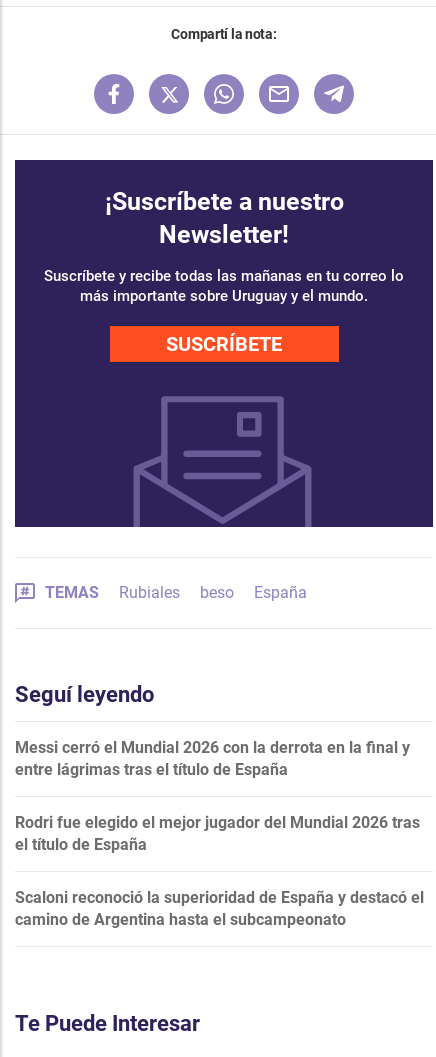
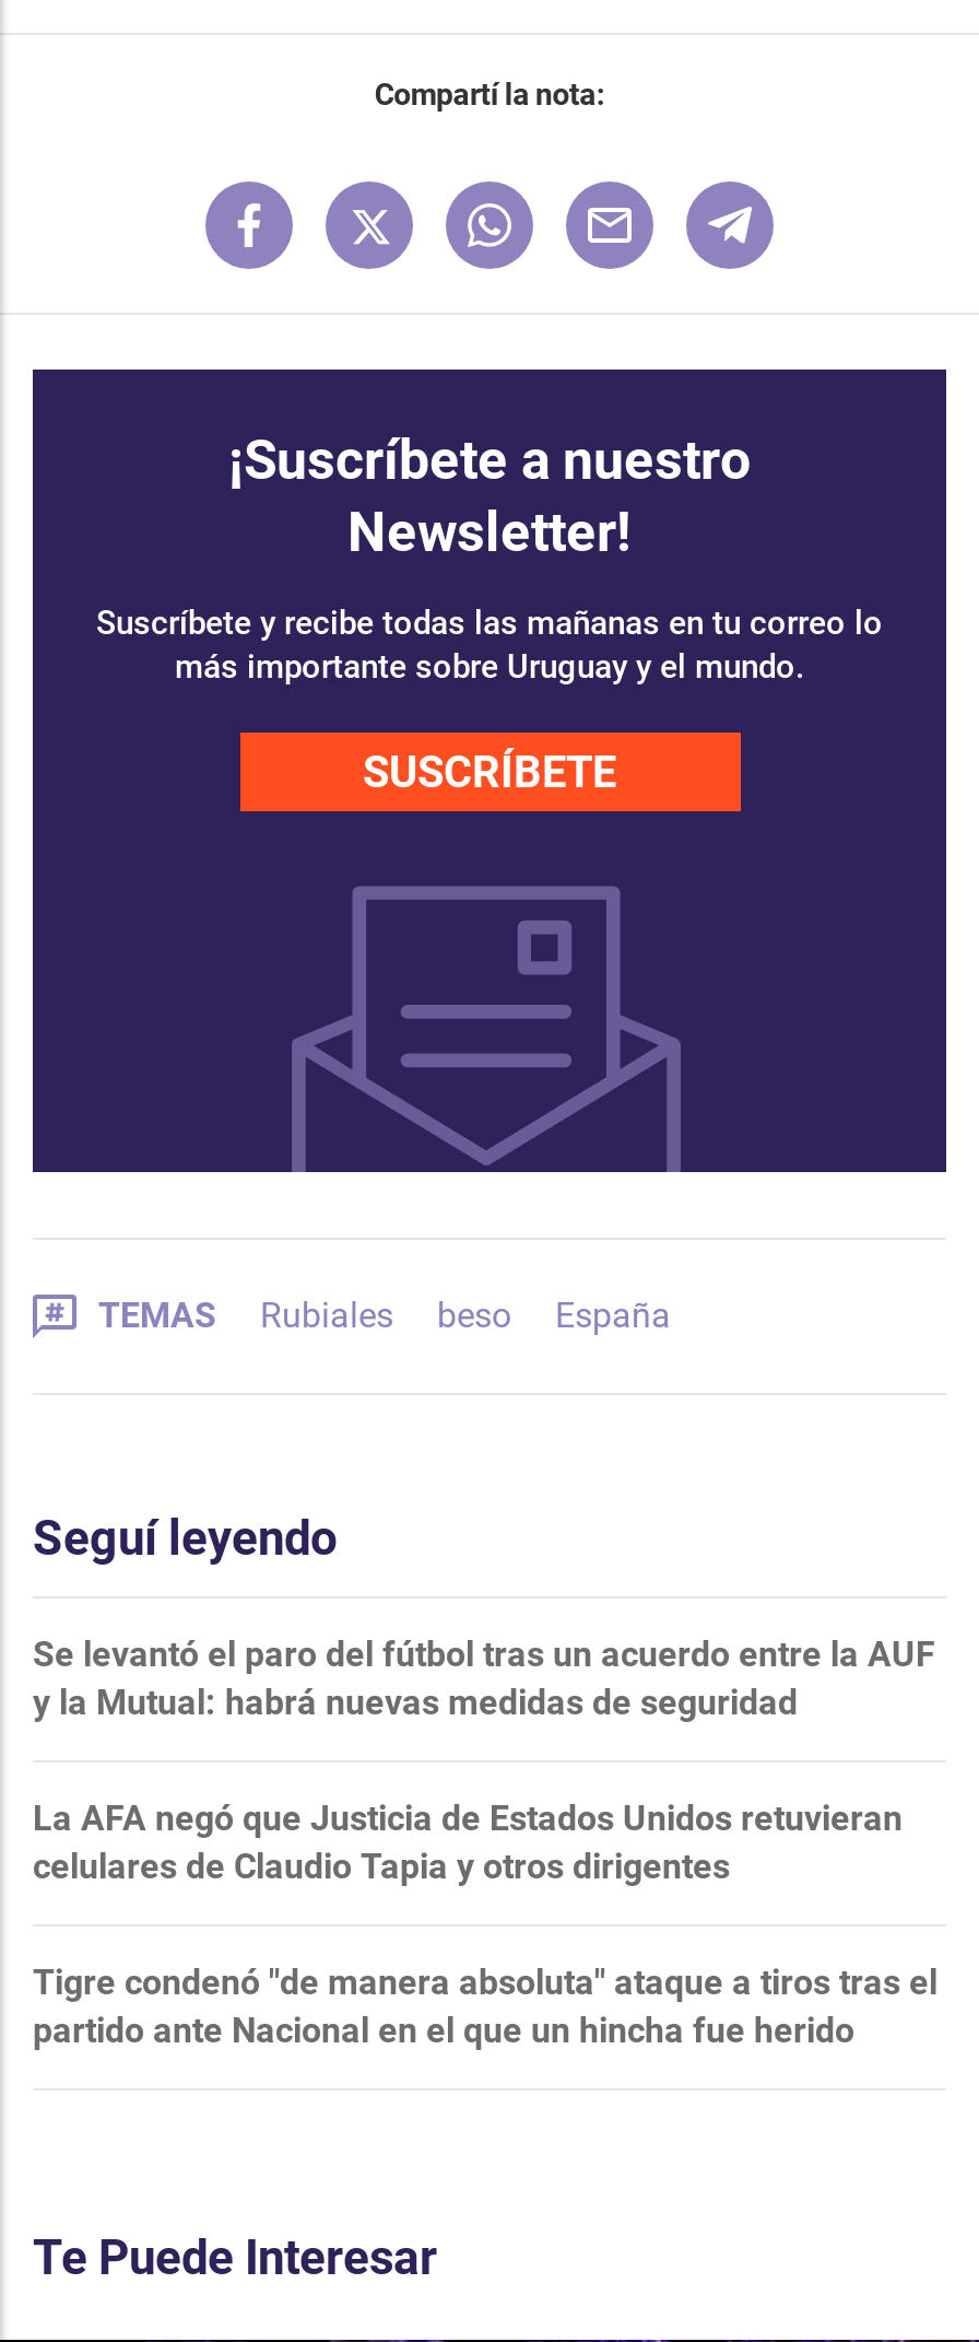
[15,738,410,779] Messi cerró el Mundial 2026 con la derrota en la final y | entre lágrimas tras el título de España -> [33,1633,935,1722] Se levantó el paro del fútbol tras un acuerdo entre la AUF | y la Mutual: habrá nuevas medidas de seguridad
[15,813,420,854] Rodri fue elegido el mejor jugador del Mundial 2026 tras | el título de España -> [33,1797,903,1887] La AFA negó que Justicia de Estados Unidos retuvieran | celulares de Claudio Tapia y otros dirigentes
[15,888,424,929] Scaloni reconoció la superioridad de España y destacó el | camino de Argentina hasta el subcampeonato -> [33,1961,937,2051] Tigre condenó "de manera absoluta" ataque a tiros tras el | partido ante Nacional en el que un hincha fue herido

